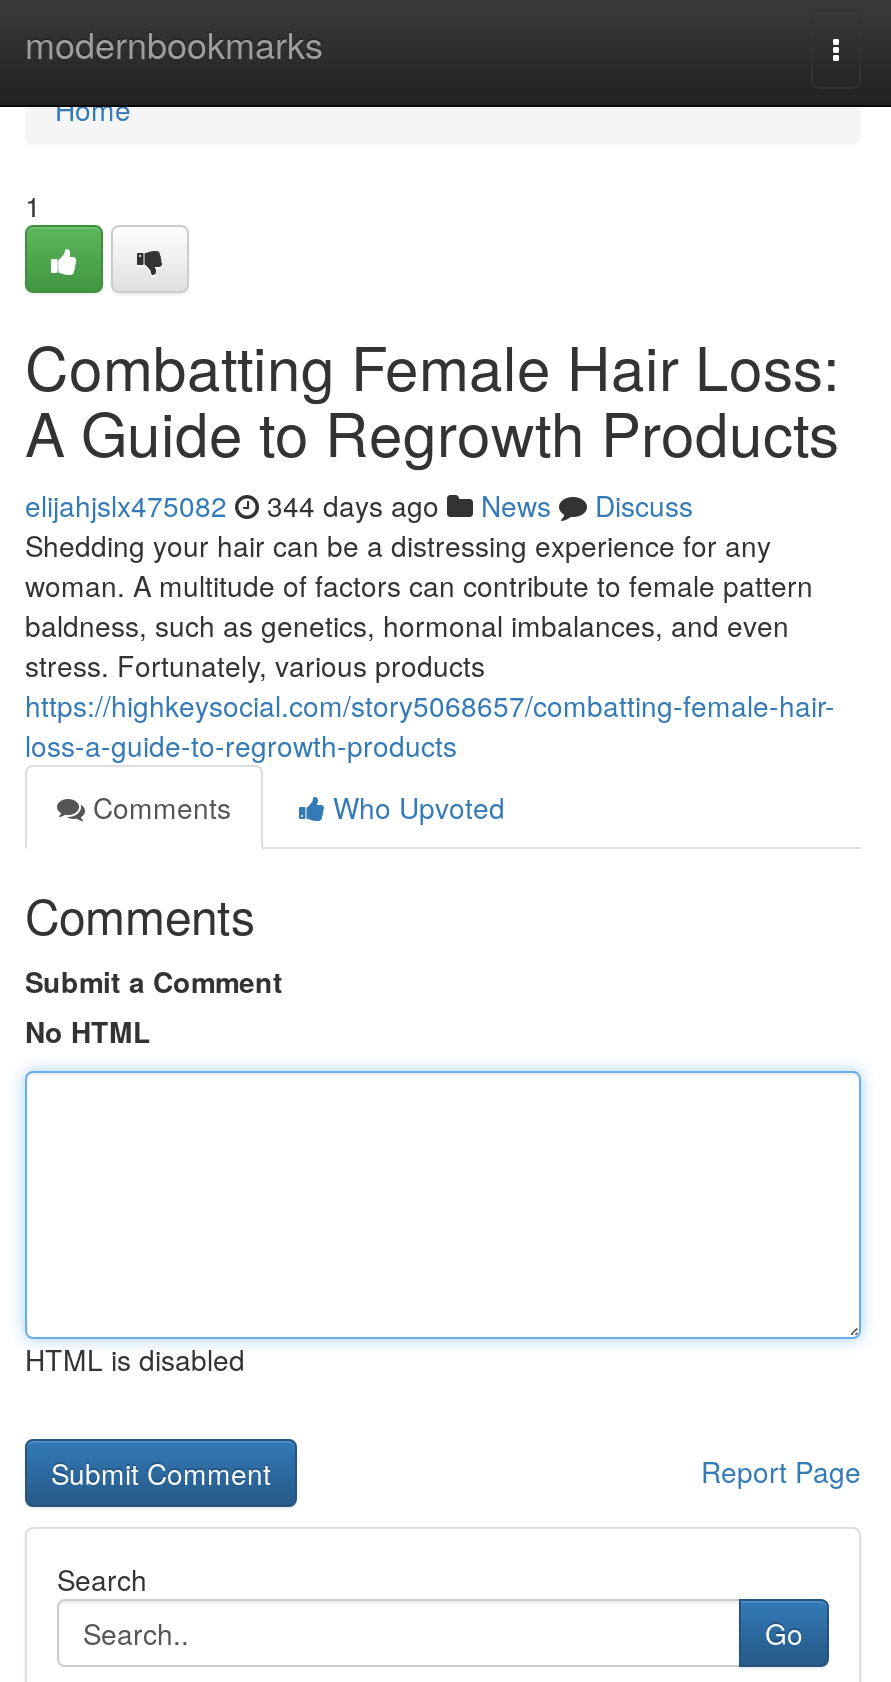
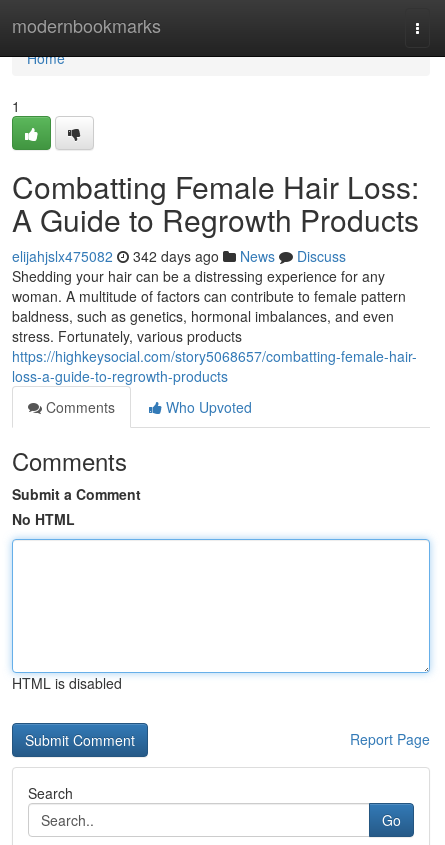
[25,485,693,525] elijahjslx475082 344 days ago News Discuss -> [12,246,346,266] elijahjslx475082 342 days ago News Discuss

